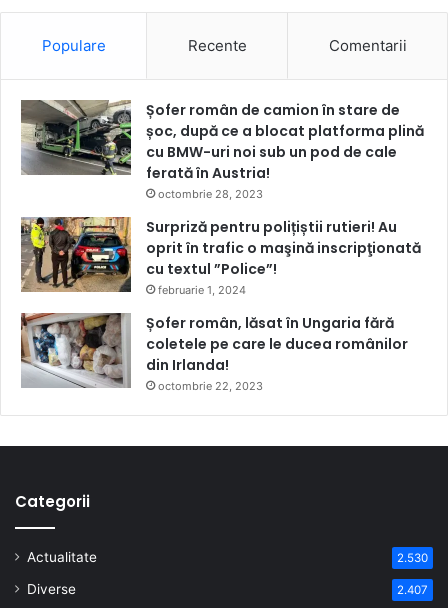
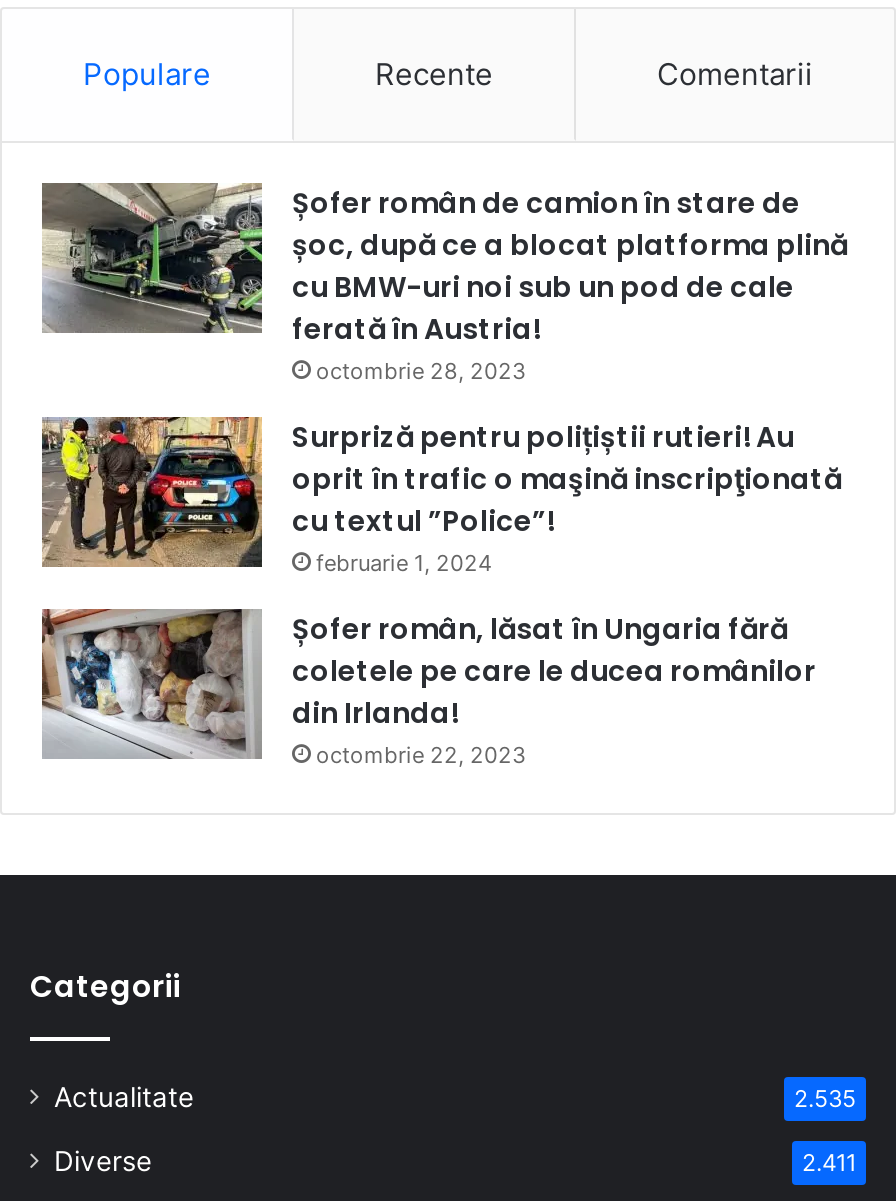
[397,551,428,565] 2.530 -> [794,1085,856,1113] 2.535
[397,583,428,597] 2.407 -> [802,1149,856,1177] 2.411

